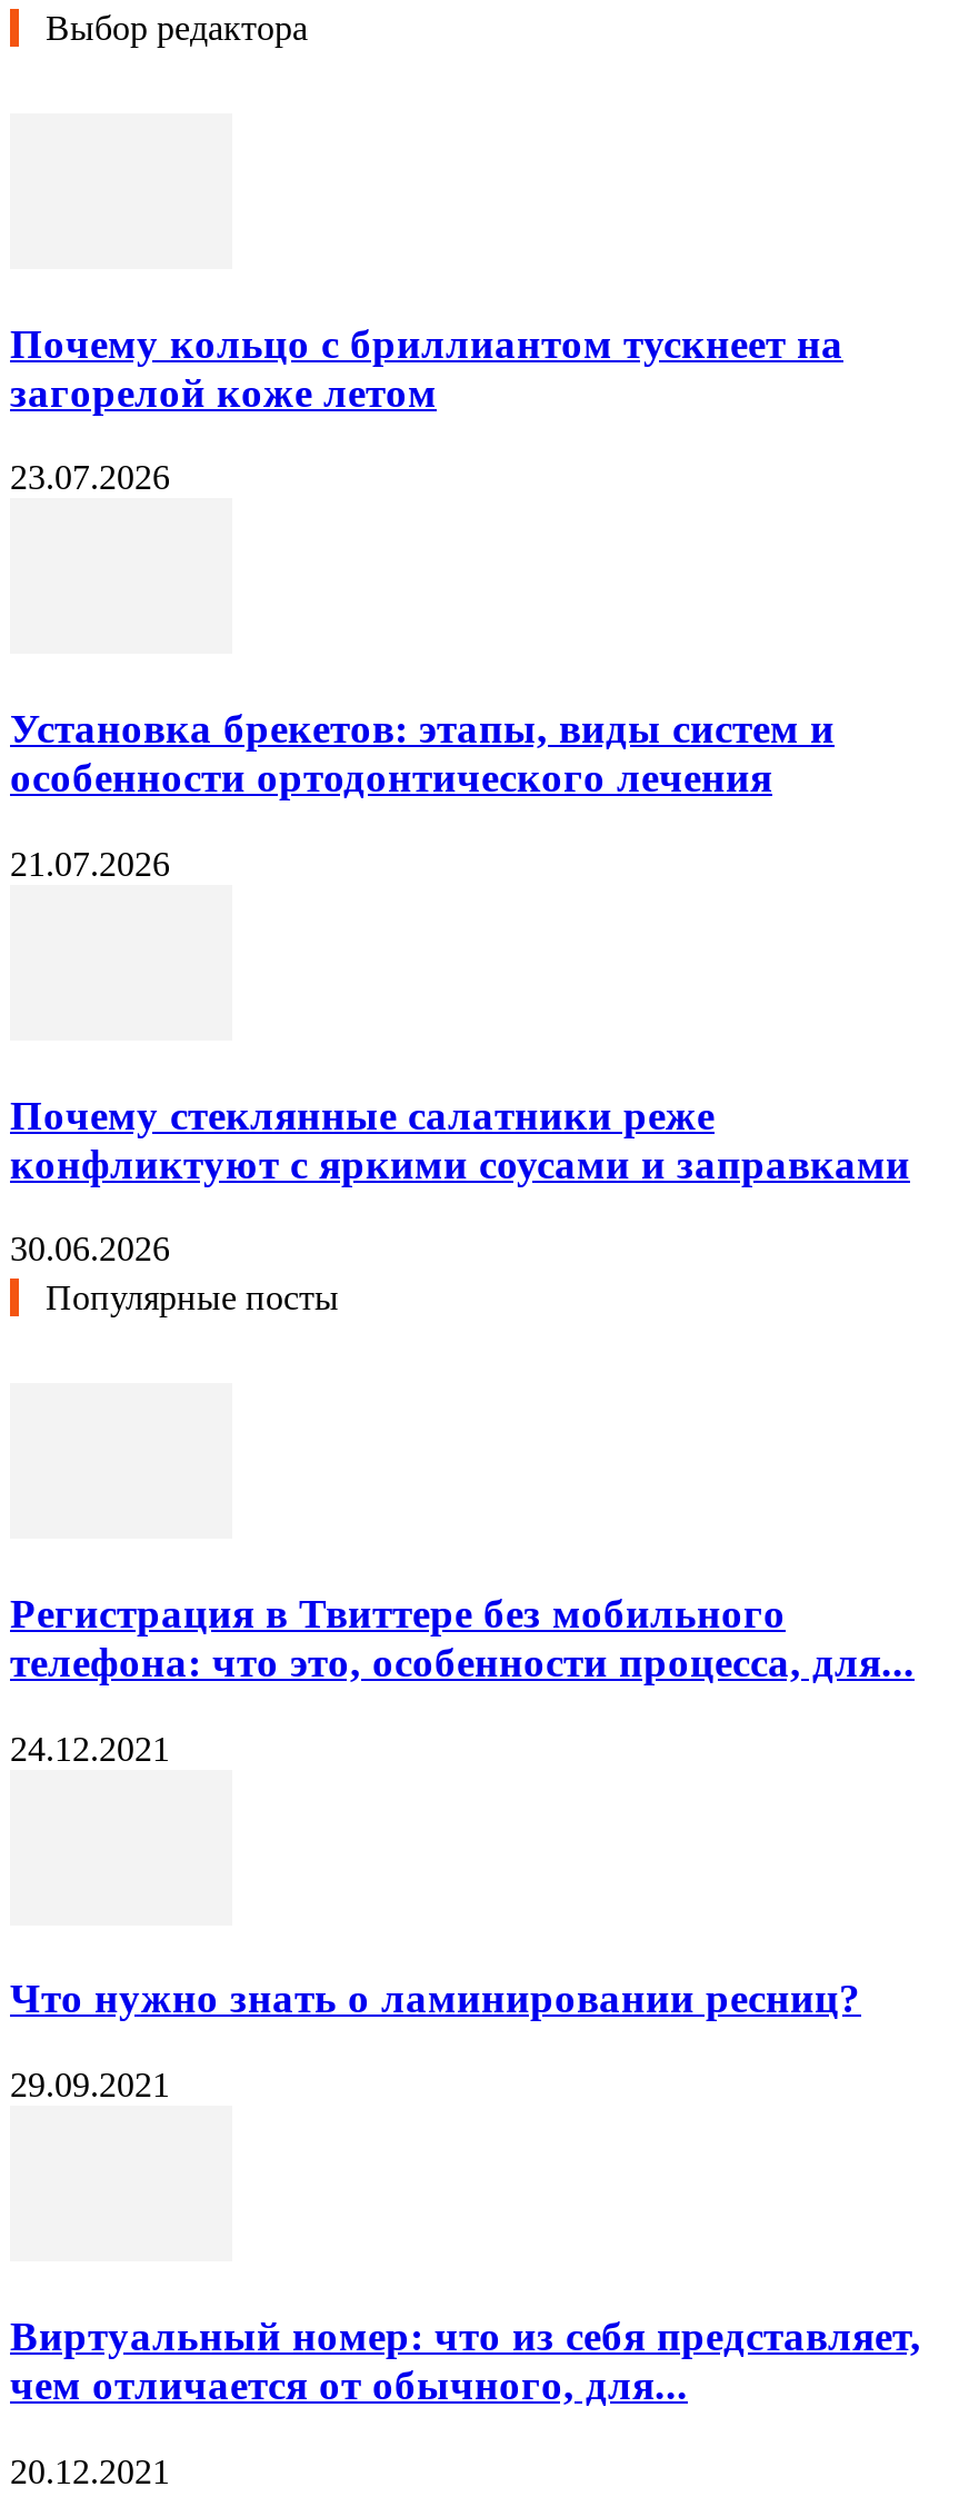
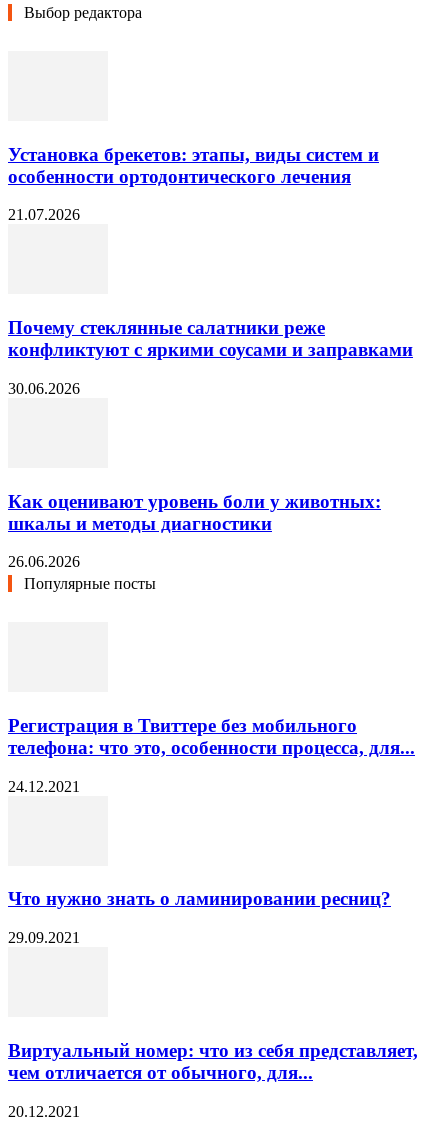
[10,320,843,497] Почему кольцо с бриллиантом тускнеет на | загорелой коже летом | 23.07.2026 -> none
moved [10,705,910,1268] -> [8,144,413,397]: Установка брекетов: этапы, виды систем и | особенности ортодонтического лечения | 21.07.2026 | Почему стеклянные салатники реже | конфликтуют с яркими соусами и заправками | 30.06.2026
none -> [8,490,381,570] Как оценивают уровень боли у животных: | шкалы и методы диагностики | 26.06.2026

